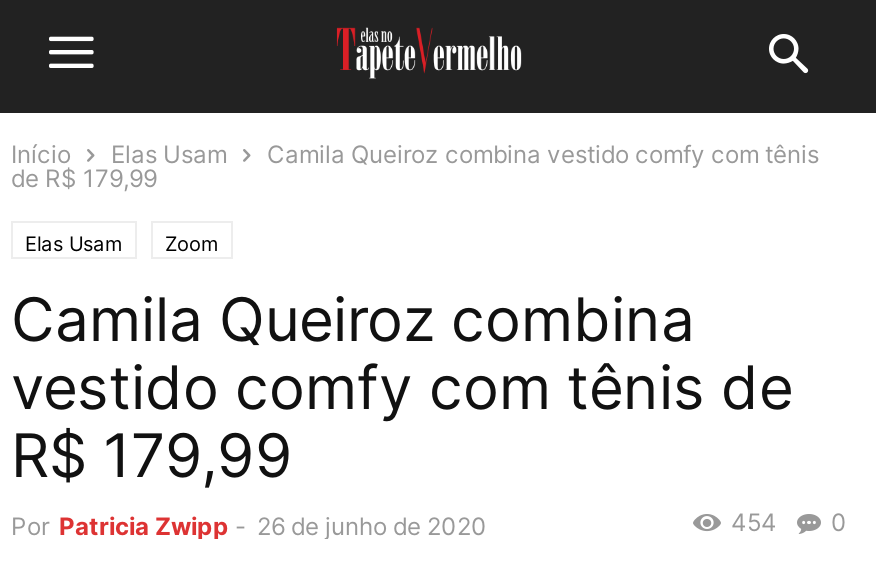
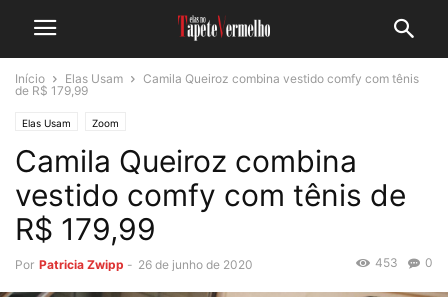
[731,507,847,537] 454 0 -> [375,255,433,270] 453 0

